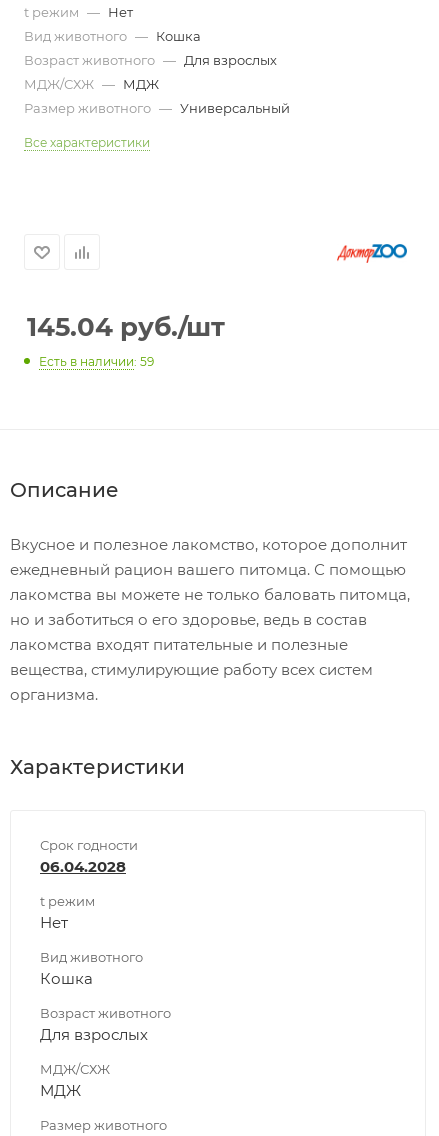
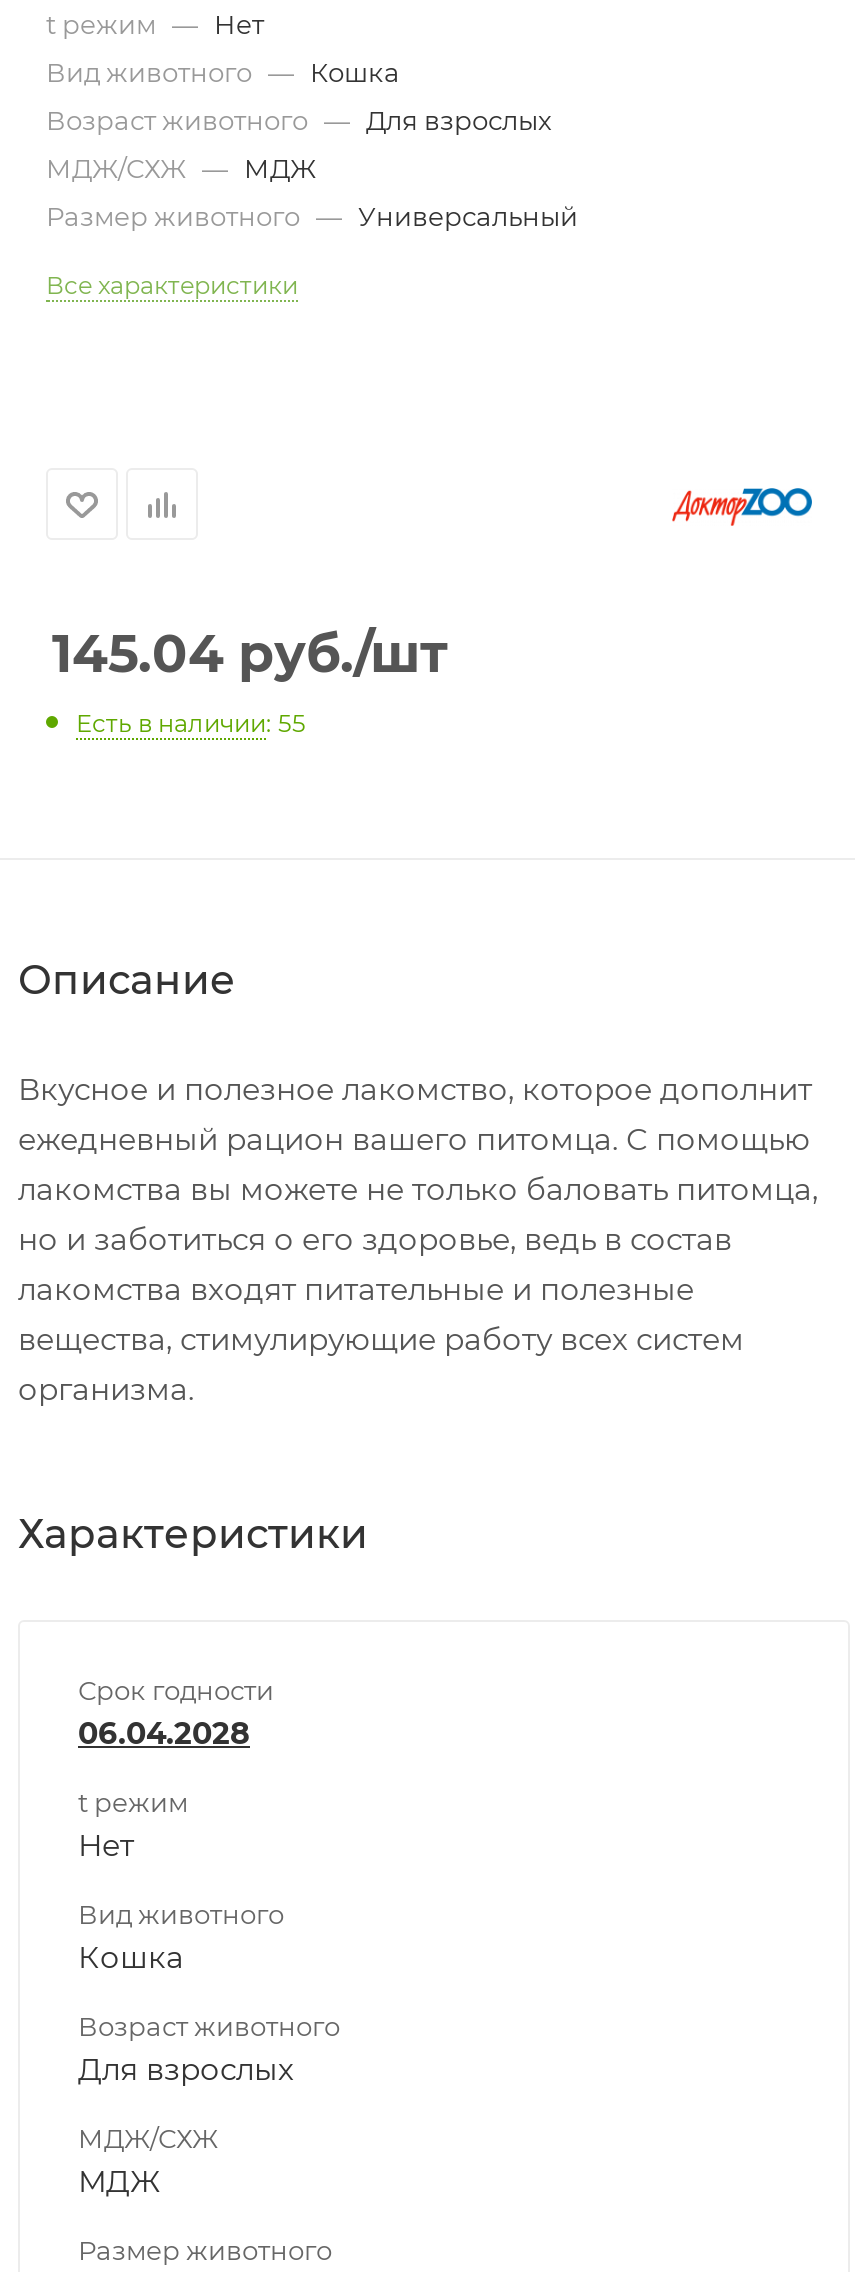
[39,353,154,368] Есть в наличии: 59 -> [76,707,306,737] Есть в наличии: 55

